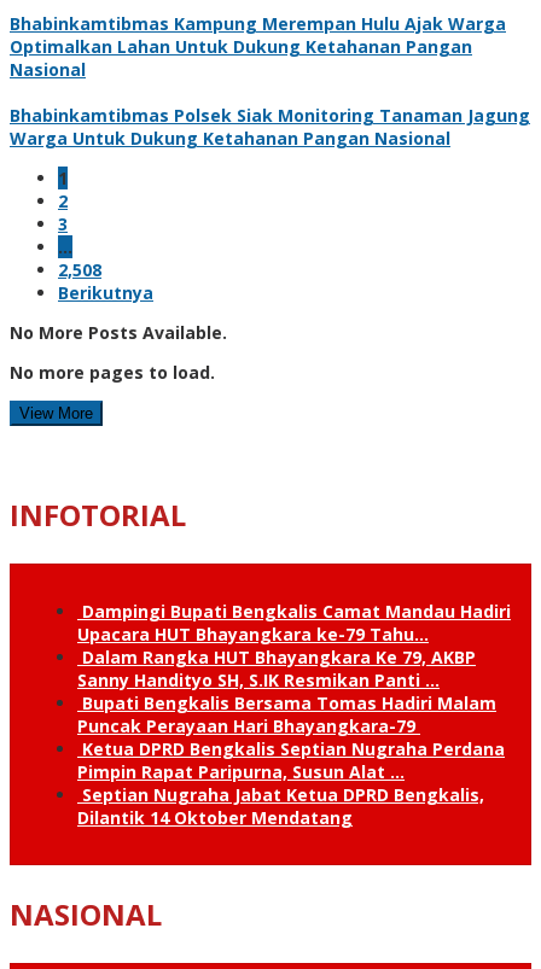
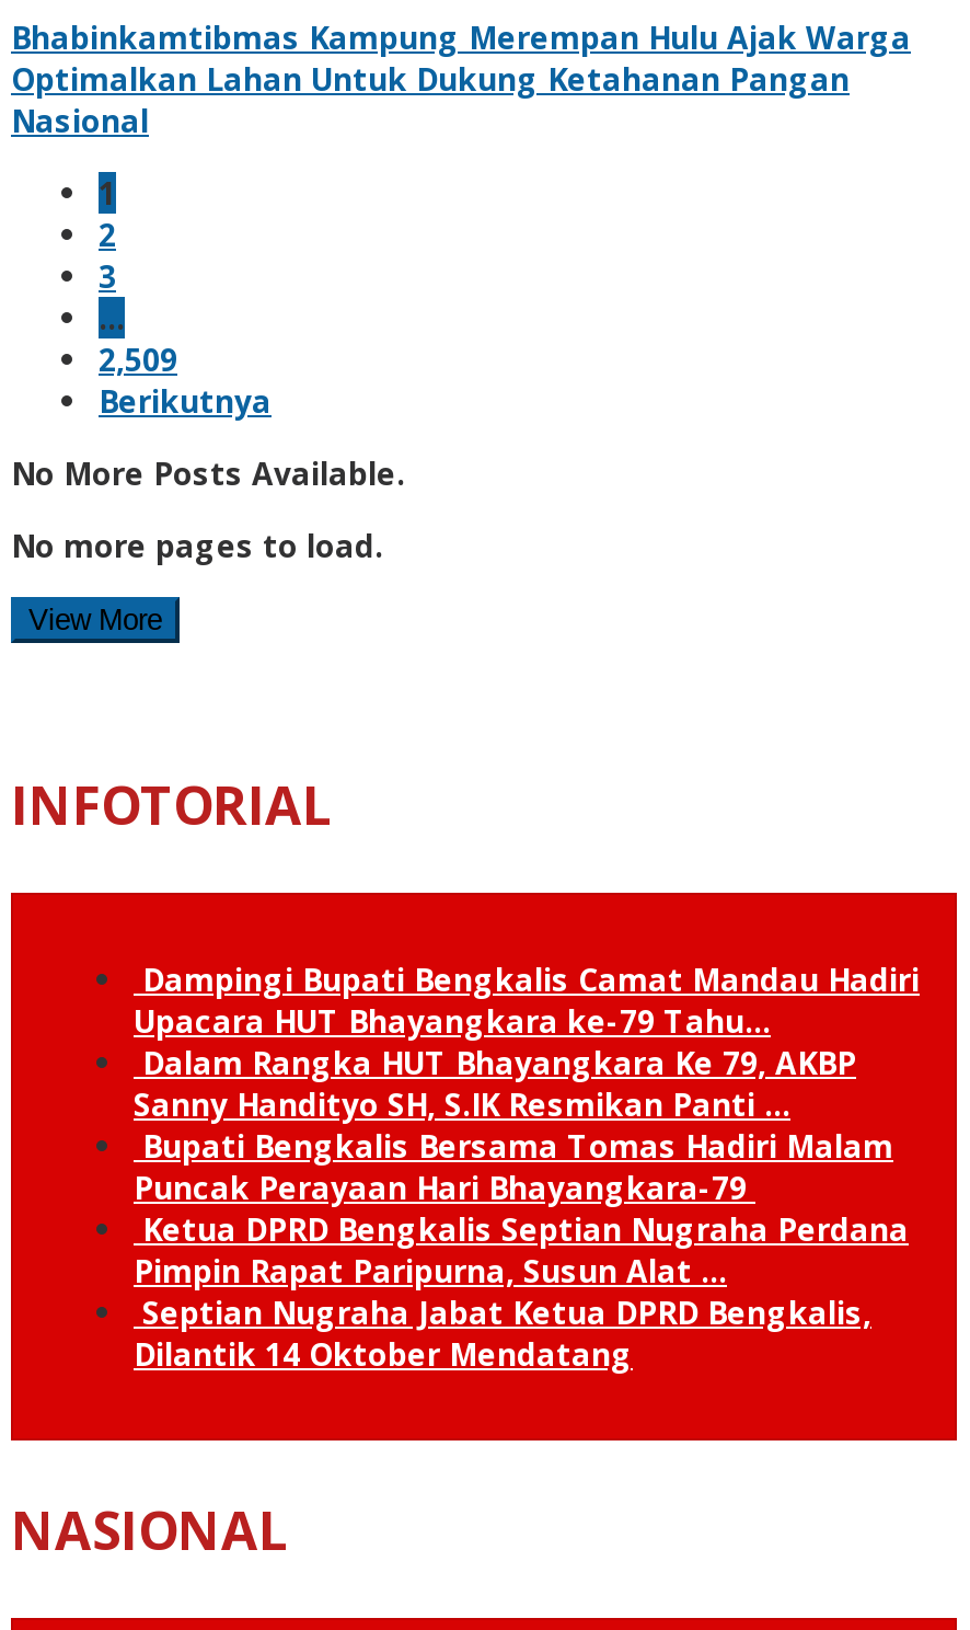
[10,104,530,150] Bhabinkamtibmas Polsek Siak Monitoring Tanaman Jagung | Warga Untuk Dukung Ketahanan Pangan Nasional -> none
[58,258,101,281] 2,508 -> [99,338,177,380] 2,509

